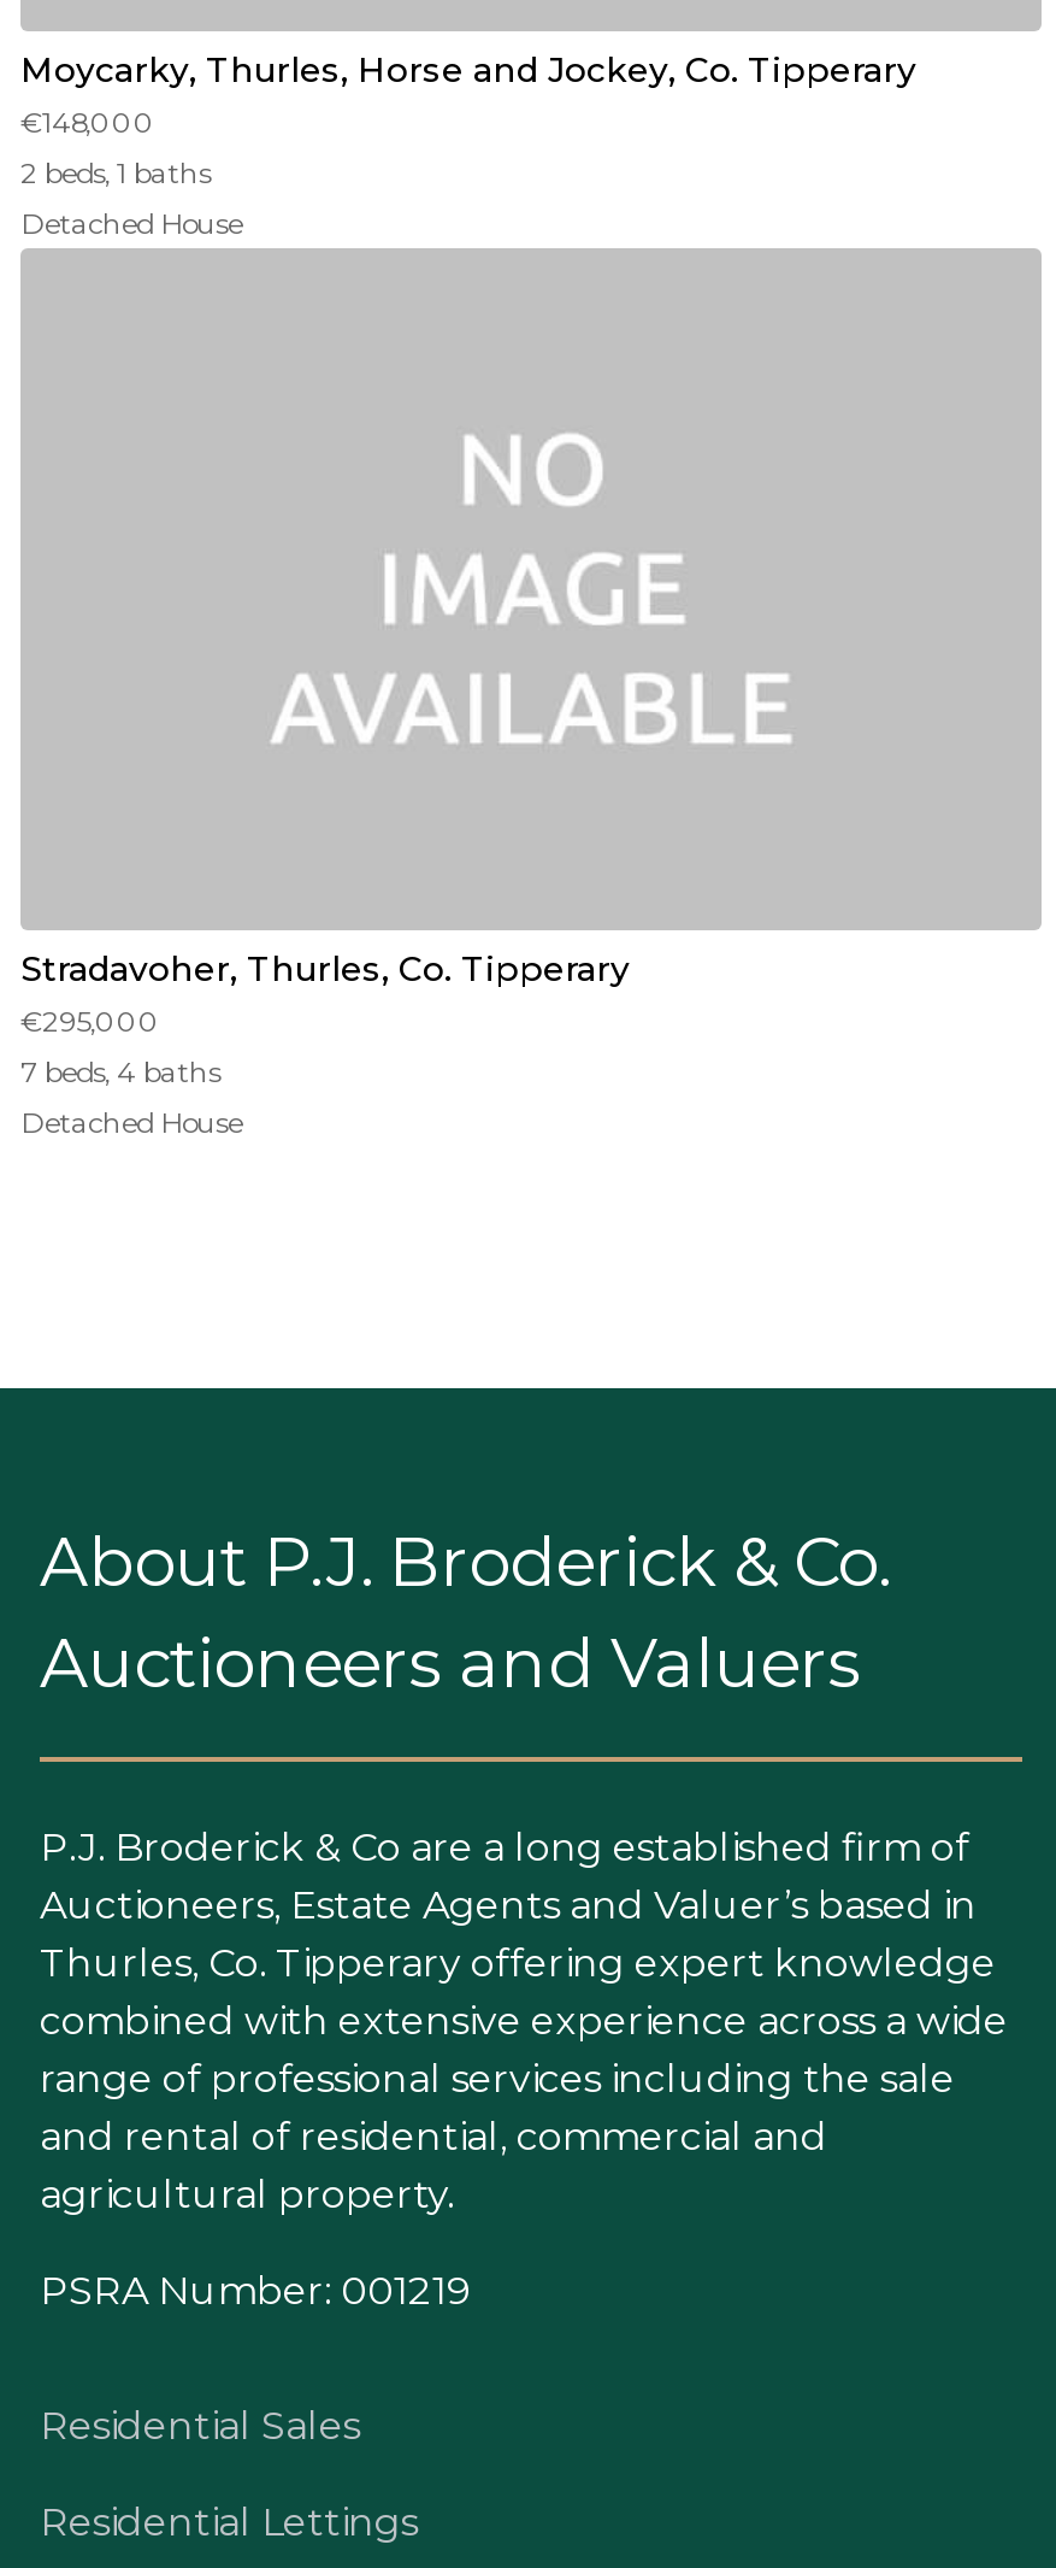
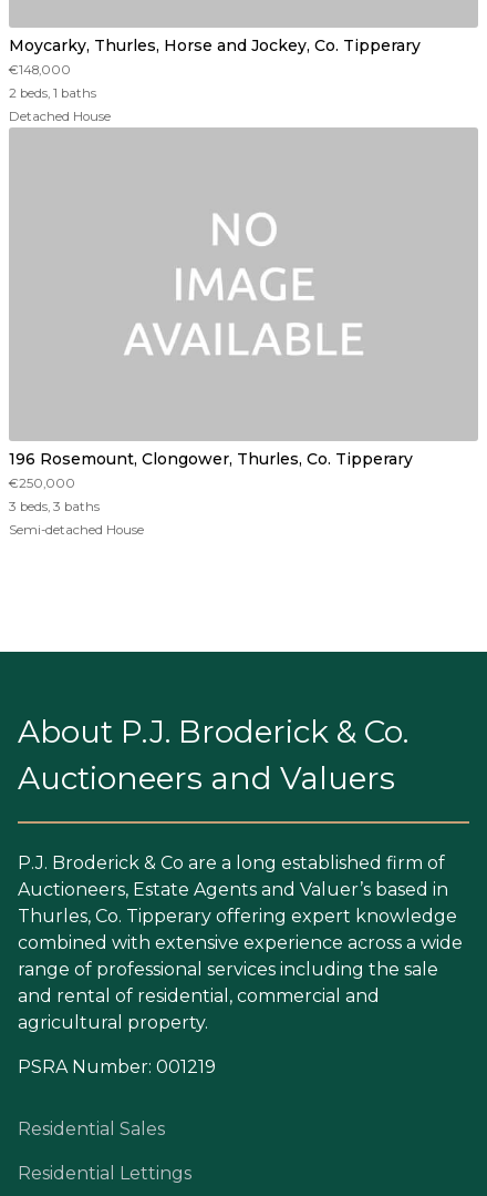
[20,947,630,1038] Stradavoher, Thurles, Co. Tipperary | €295,000 -> [9,449,413,491] 196 Rosemount, Clongower, Thurles, Co. Tipperary | €250,000
[20,1055,220,1089] 7 beds, 4 baths -> [9,499,100,514] 3 beds, 3 baths
[20,1106,242,1140] Detached House -> [9,522,144,537] Semi-detached House

